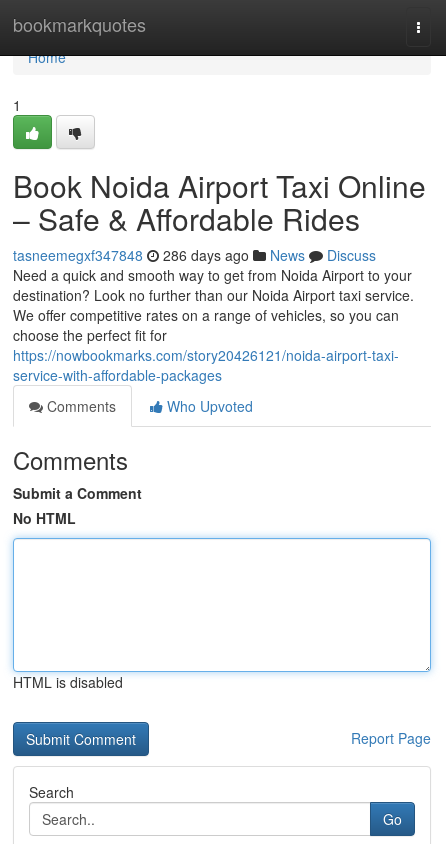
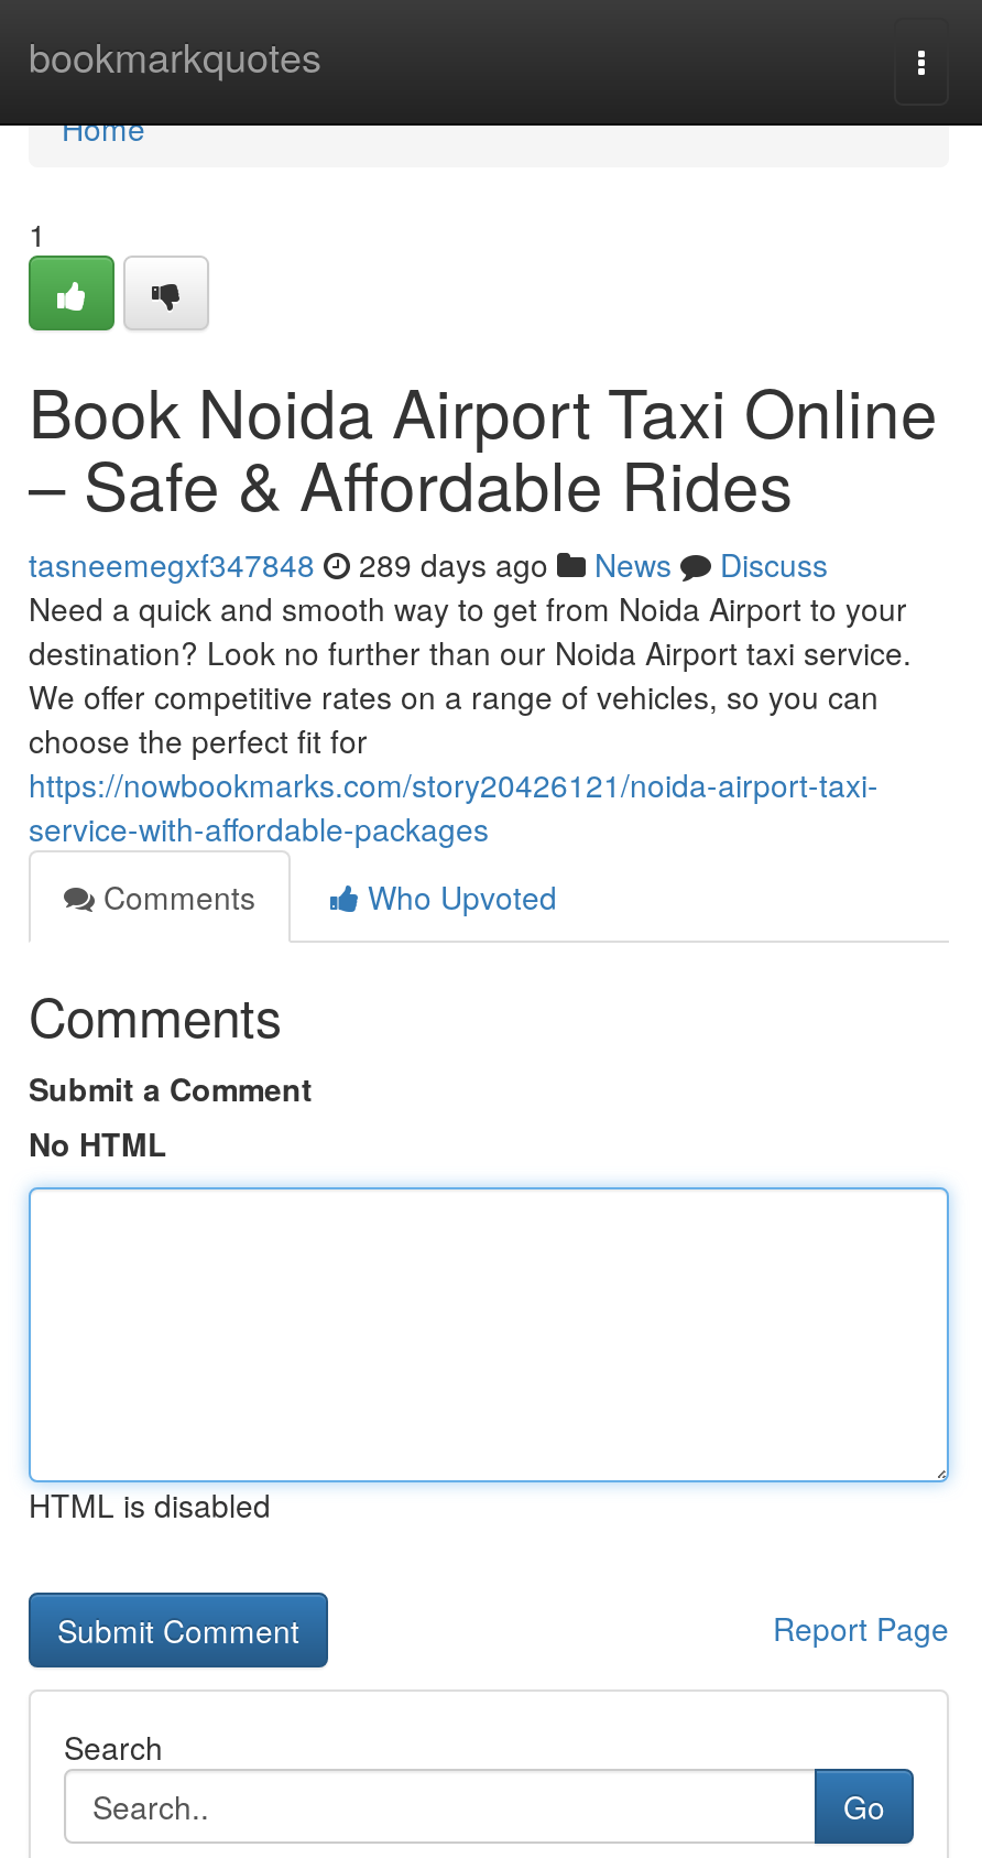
[13,245,376,265] tasneemegxf347848 286 days ago News Discuss -> [29,542,828,586] tasneemegxf347848 289 days ago News Discuss

